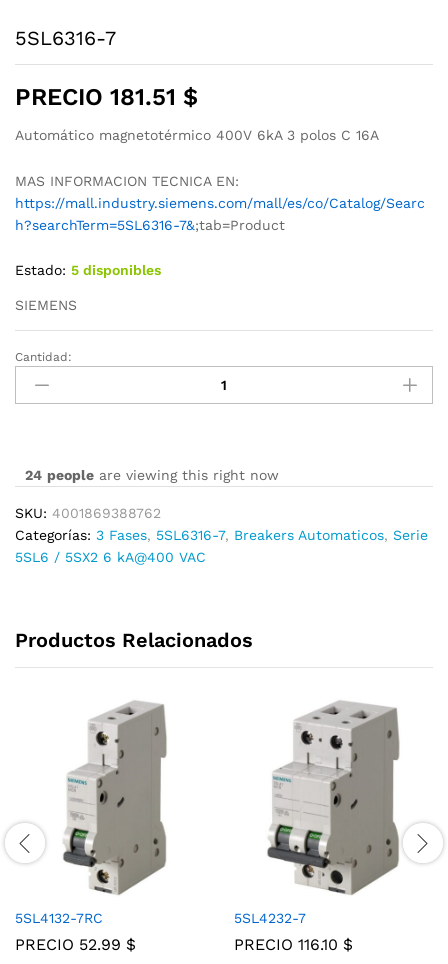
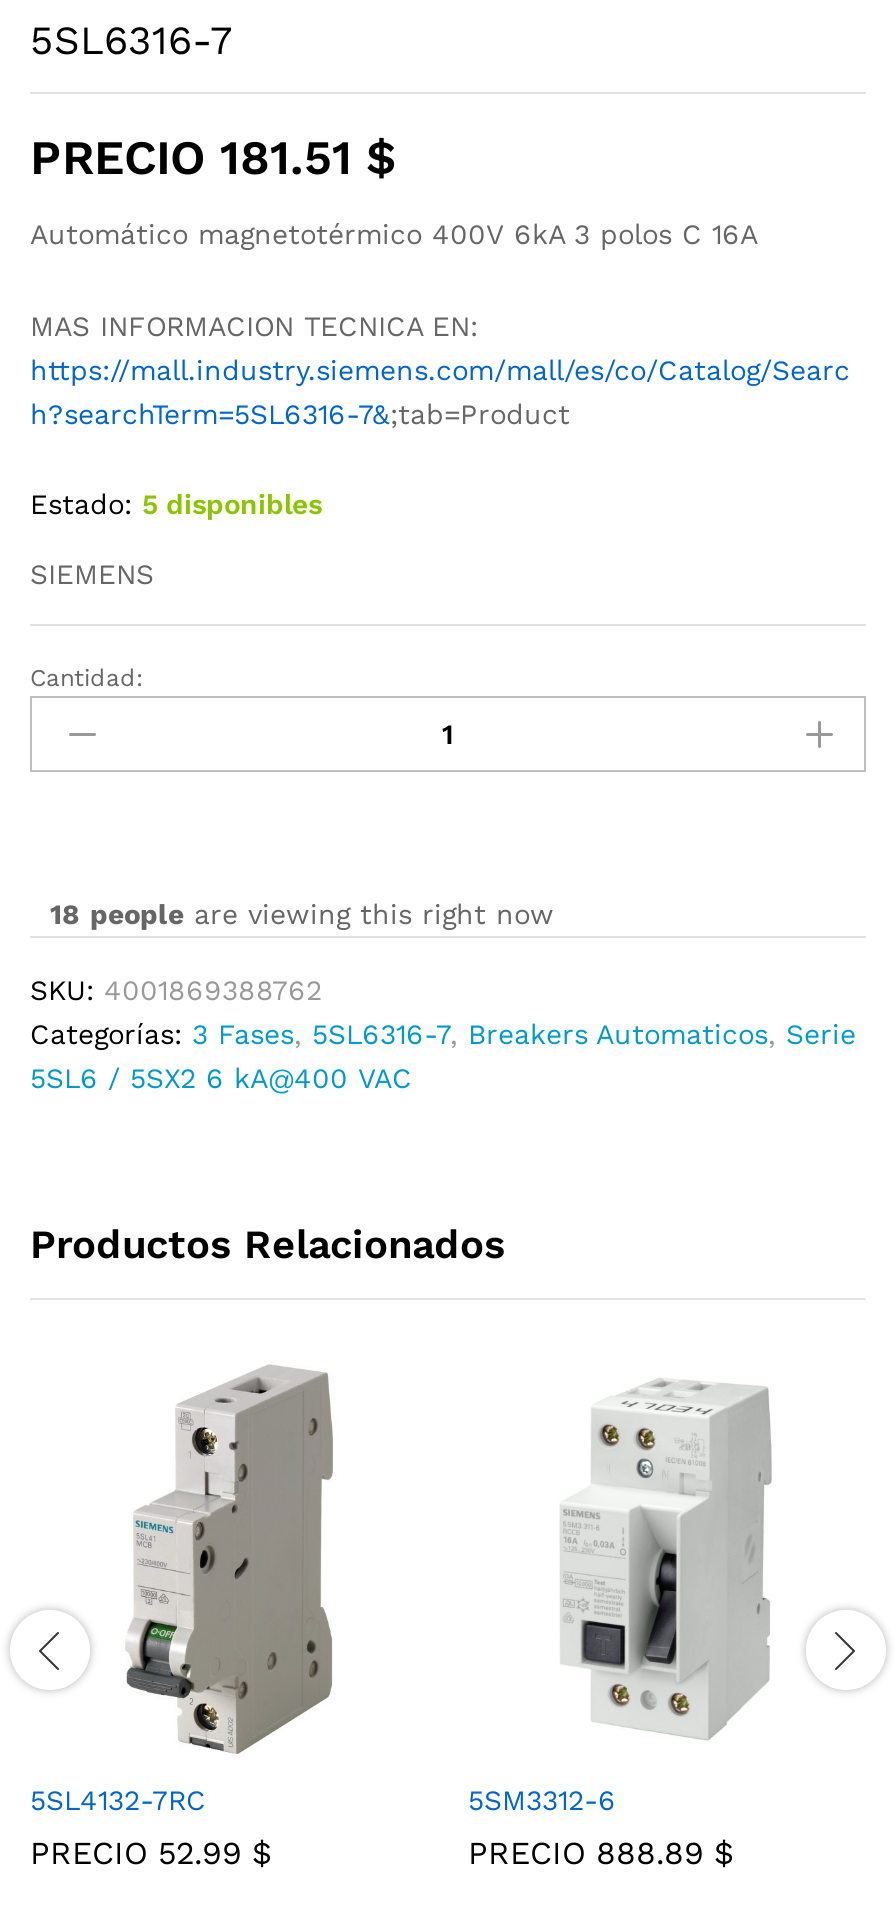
[25,467,279,483] 24 people are viewing this right now -> [50,899,554,931] 18 people are viewing this right now
[234,700,400,926] [image] | 5SL4232-7 -> [468,1366,798,1817] [image] | 5SM3312-6
[234,935,353,954] PRECIO 116.10 $ -> [468,1835,734,1873] PRECIO 888.89 $

